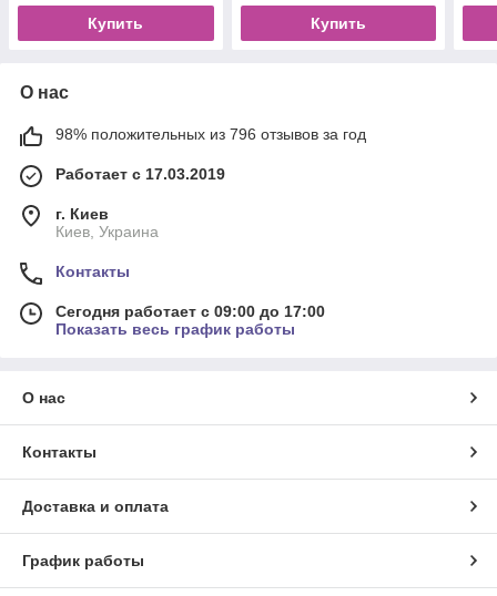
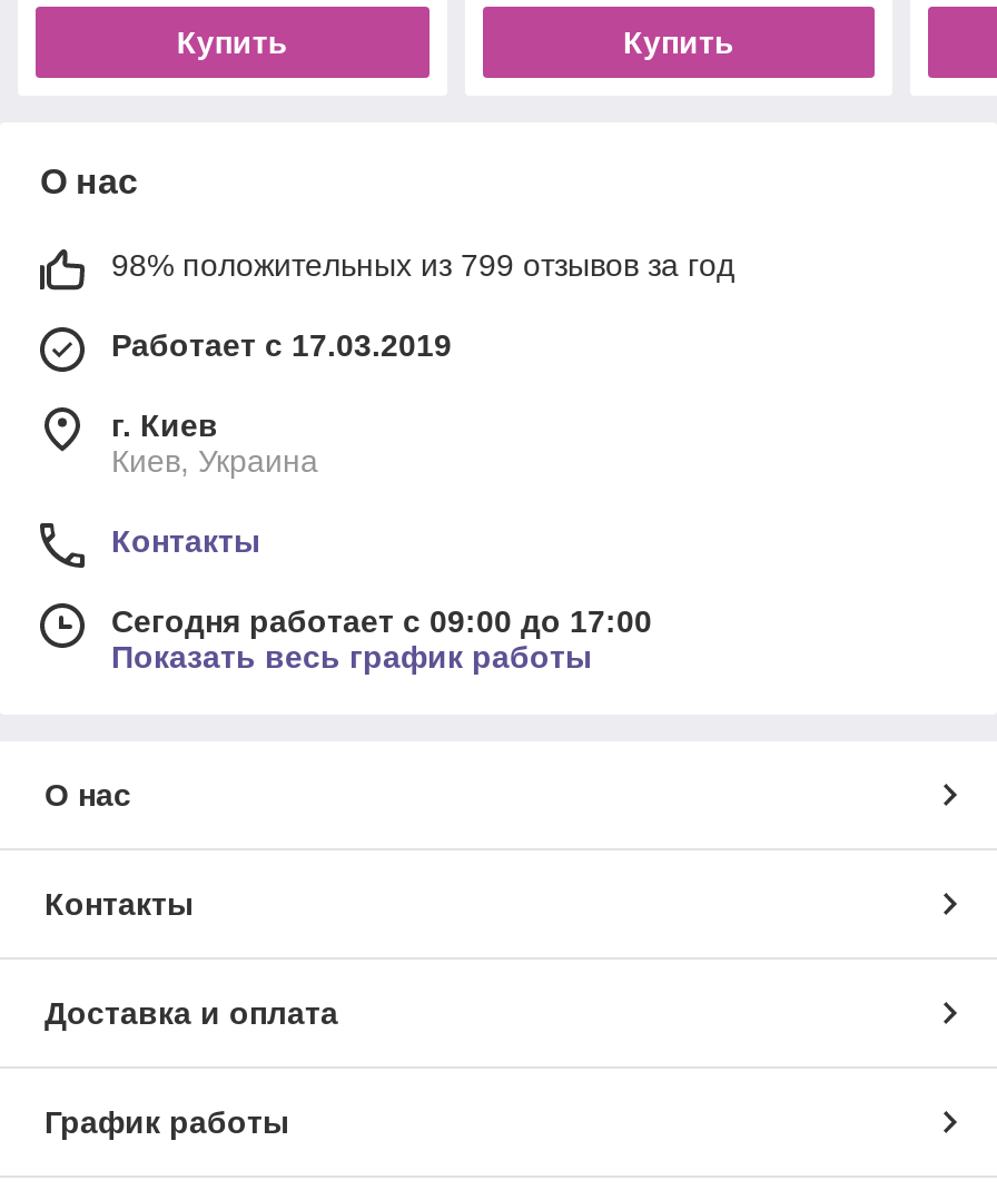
[55,125,366,143] 98% положительных из 796 отзывов за год -> [111,247,734,282] 98% положительных из 799 отзывов за год

